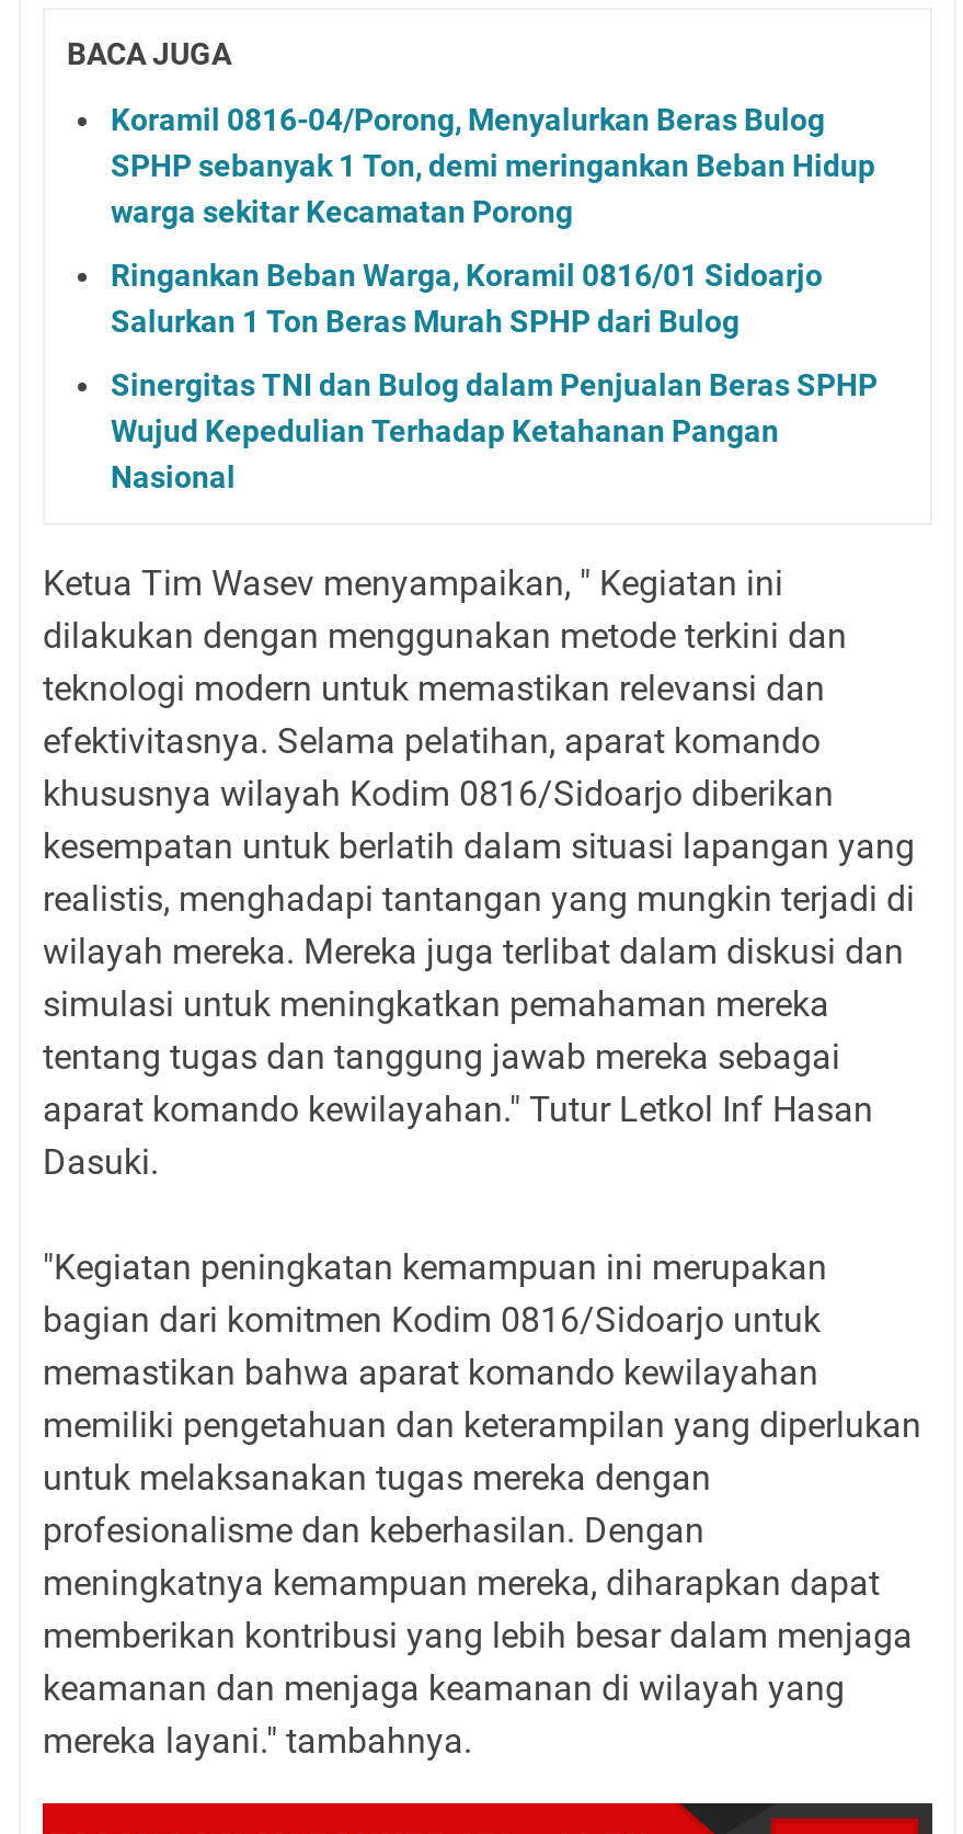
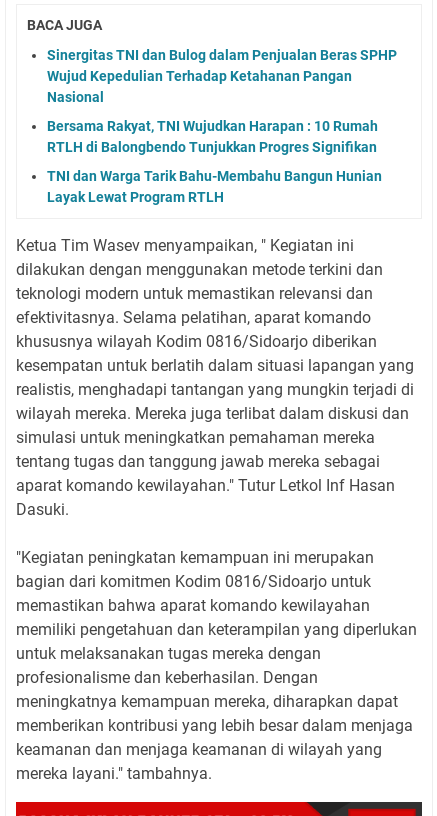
[111,102,875,339] Koramil 0816-04/Porong, Menyalurkan Beras Bulog | SPHP sebanyak 1 Ton, demi meringankan Beban Hidup | warga sekitar Kecamatan Porong | Ringankan Beban Warga, Koramil 0816/01 Sidoarjo | Salurkan 1 Ton Beras Murah SPHP dari Bulog -> none
moved [111,368,878,495] -> [47,47,397,105]: Sinergitas TNI dan Bulog dalam Penjualan Beras SPHP | Wujud Kepedulian Terhadap Ketahanan Pangan | Nasional
none -> [47,118,382,205] Bersama Rakyat, TNI Wujudkan Harapan : 10 Rumah | RTLH di Balongbendo Tunjukkan Progres Signifikan | TNI dan Warga Tarik Bahu-Membahu Bangun Hunian | Layak Lewat Program RTLH

